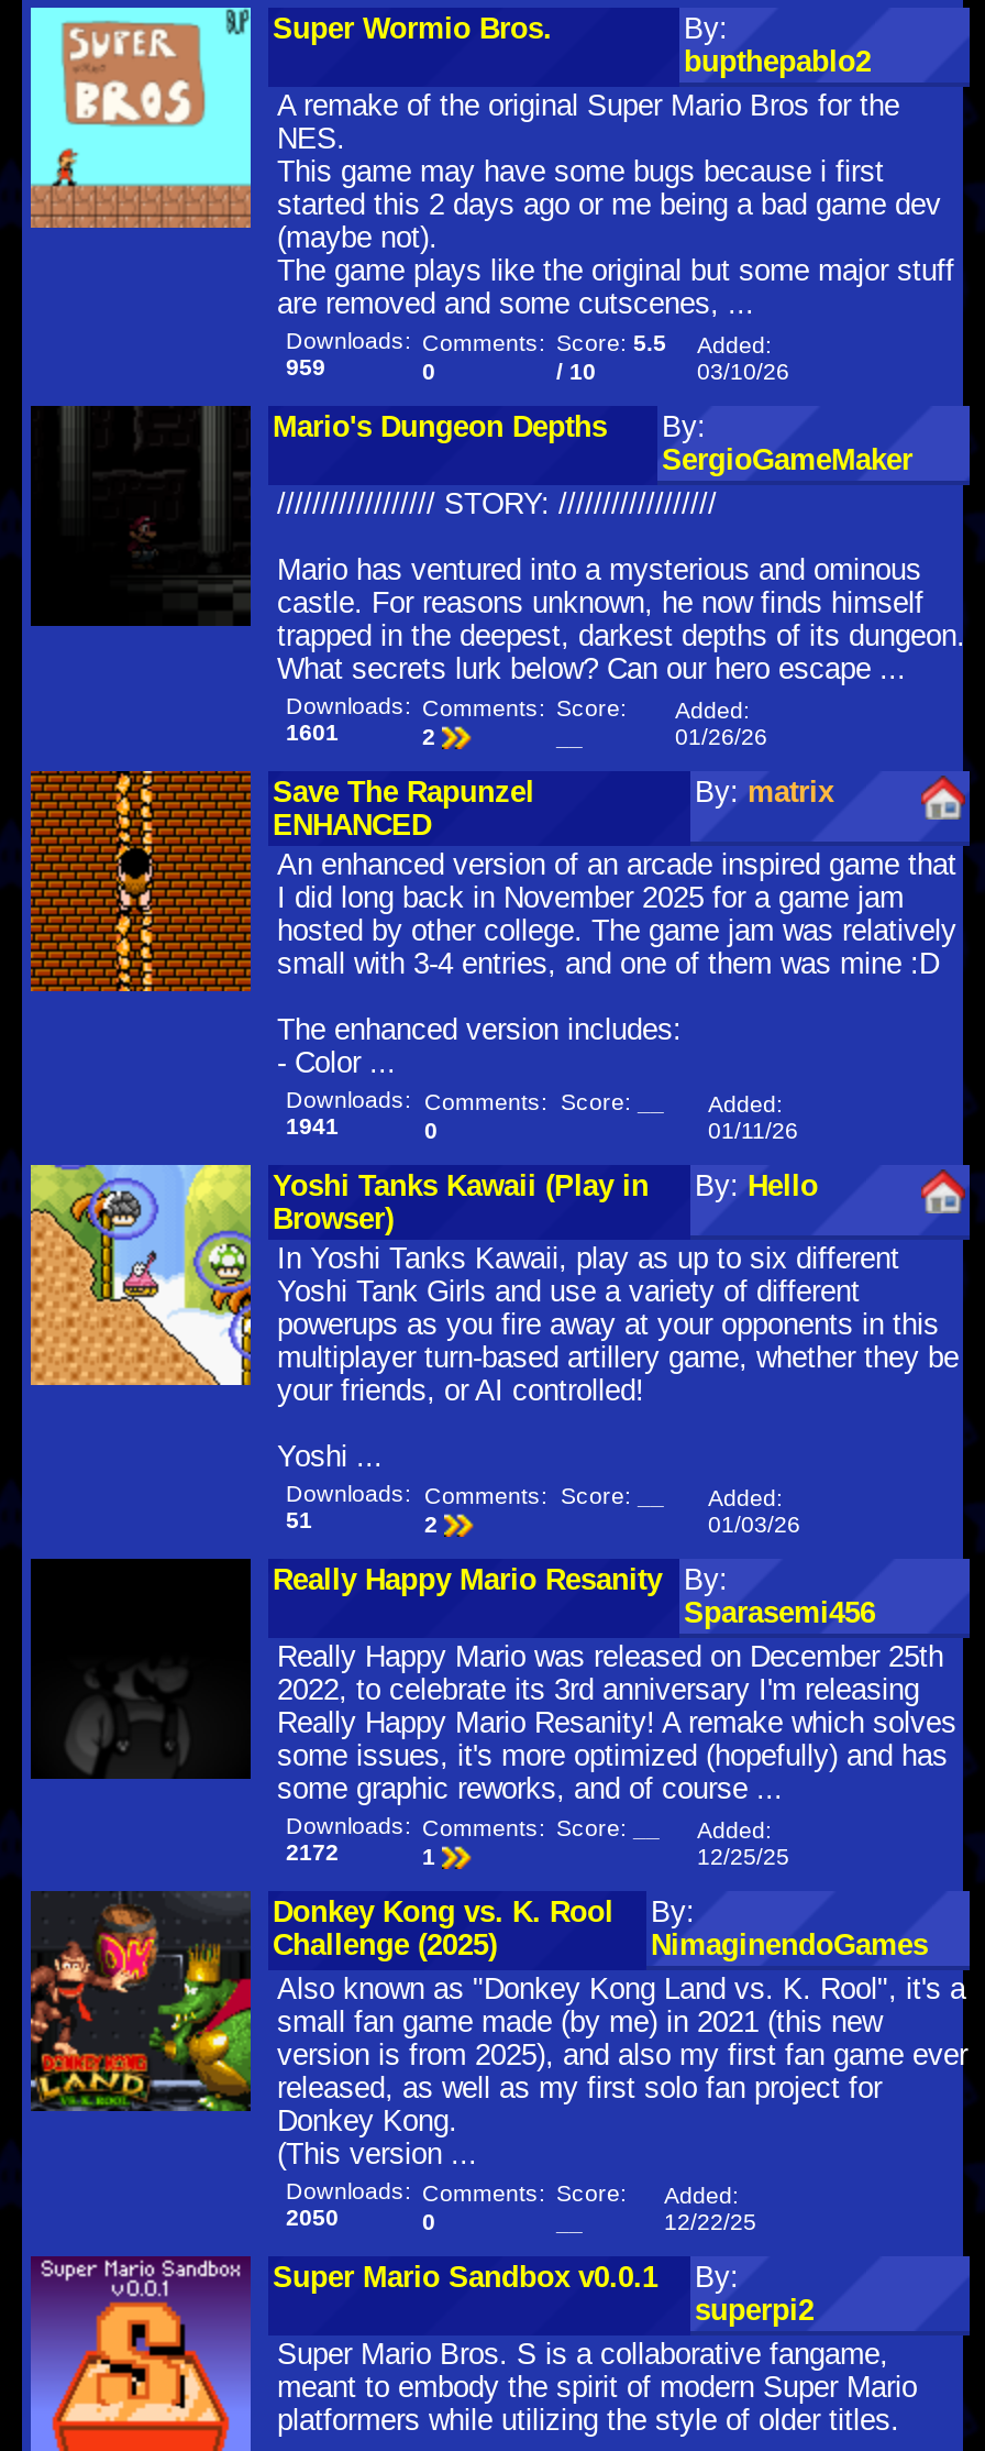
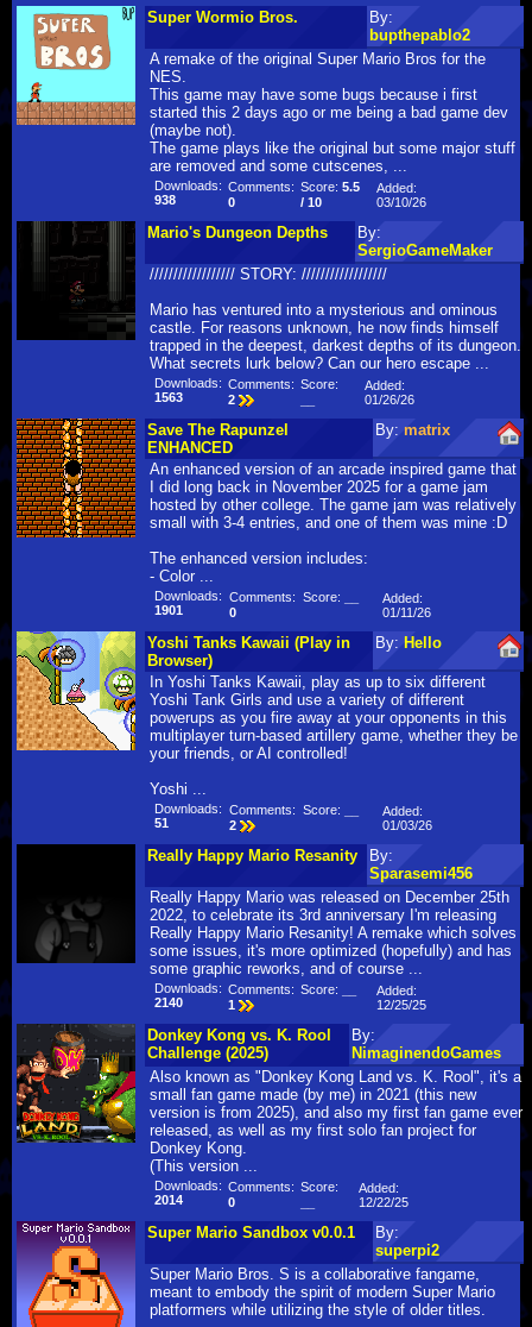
[286,353,325,379] 959 -> [154,192,176,207] 938
[286,718,339,744] 1601 -> [154,390,183,404] 1563
[286,1112,339,1138] 1941 -> [154,603,183,617] 1901
[286,1838,339,1864] 2172 -> [154,995,183,1009] 2140
[286,2203,339,2229] 2050 -> [154,1192,183,1207] 2014

